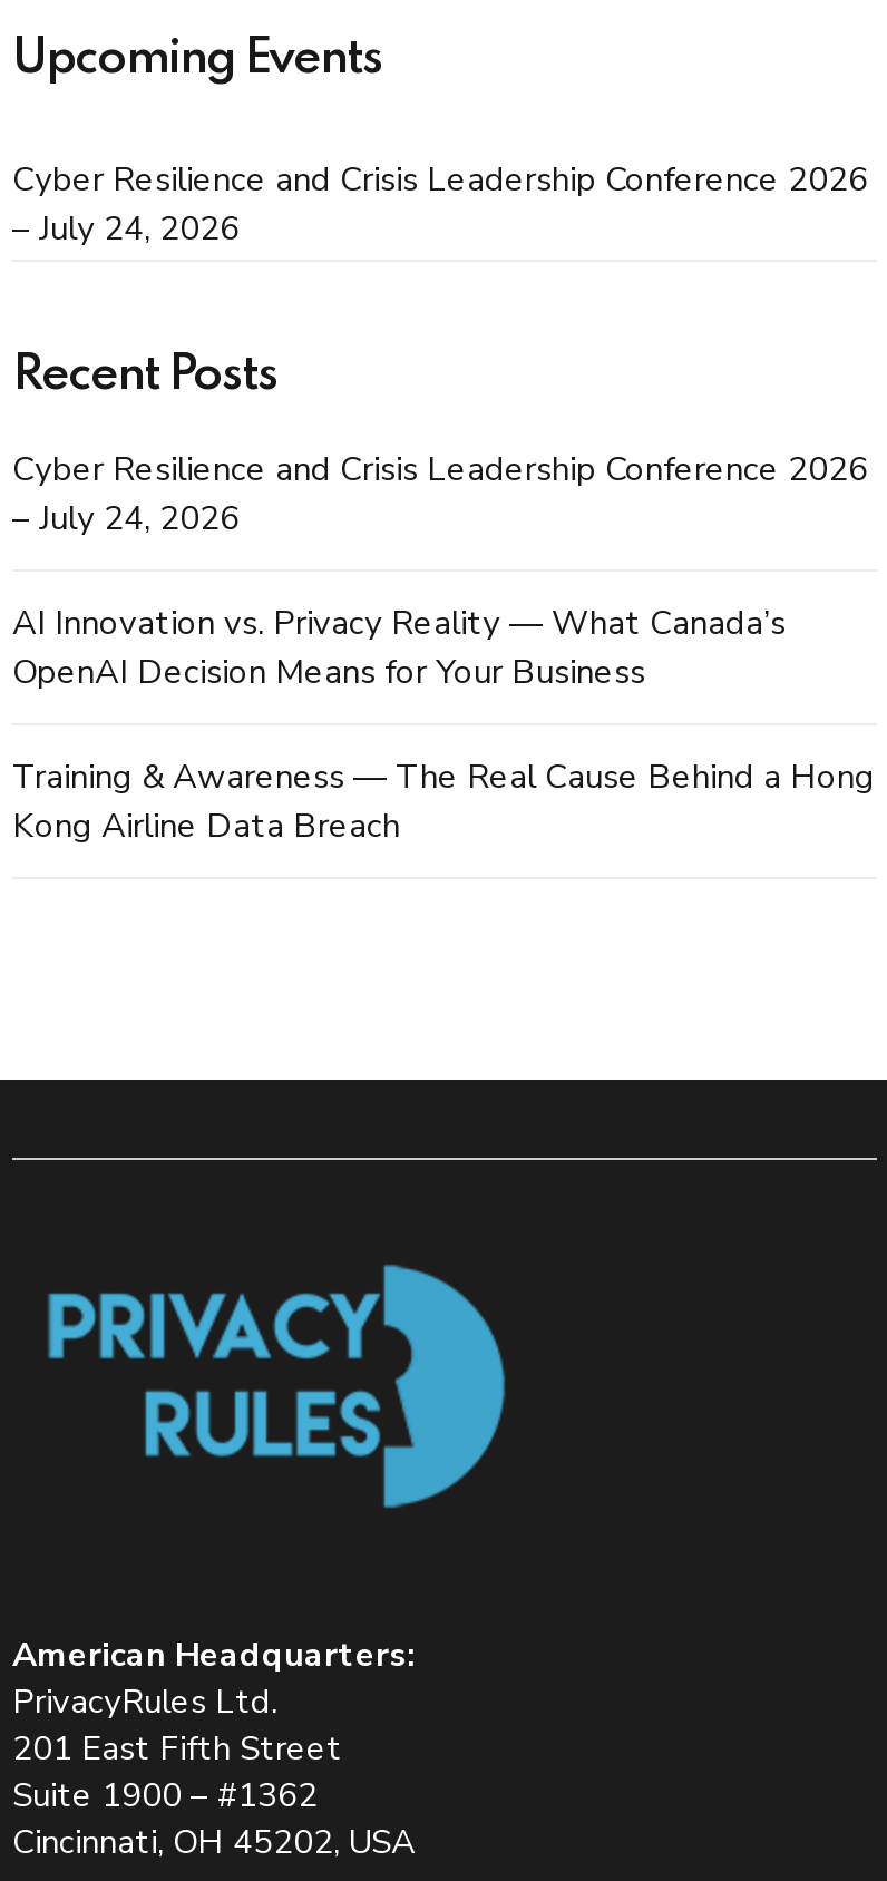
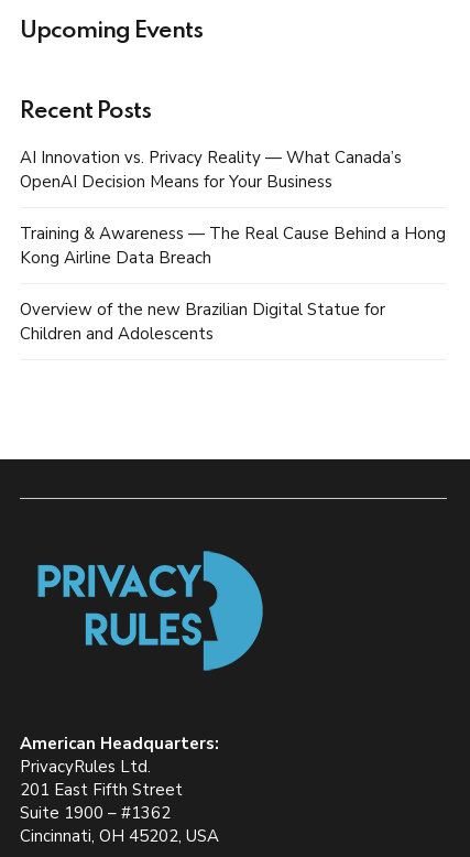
[12,157,868,251] Cyber Resilience and Crisis Leadership Conference 2026 | – July 24, 2026 -> none
[12,448,868,541] Cyber Resilience and Crisis Leadership Conference 2026 | – July 24, 2026 -> none
moved [12,602,875,849] -> [20,147,446,269]: AI Innovation vs. Privacy Reality — What Canada’s | OpenAI Decision Means for Your Business | Training & Awareness — The Real Cause Behind a Hong | Kong Airline Data Breach
none -> [20,299,385,345] Overview of the new Brazilian Digital Statue for | Children and Adolescents

